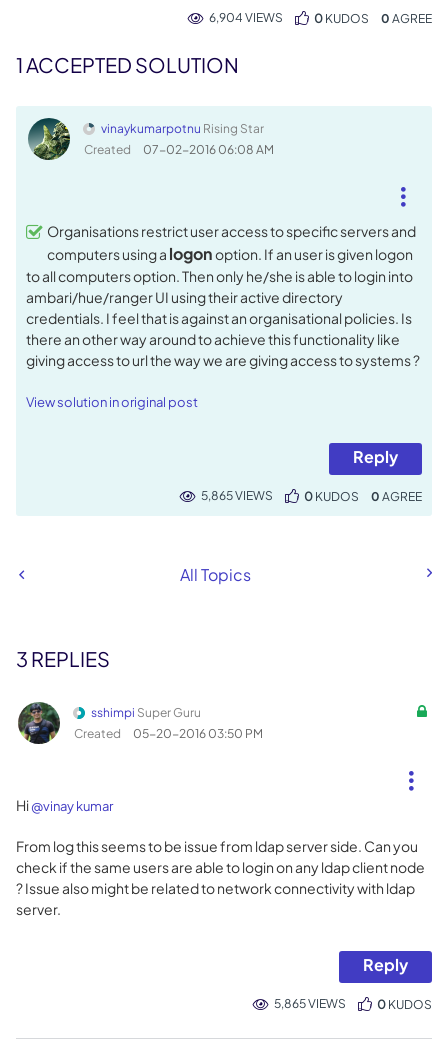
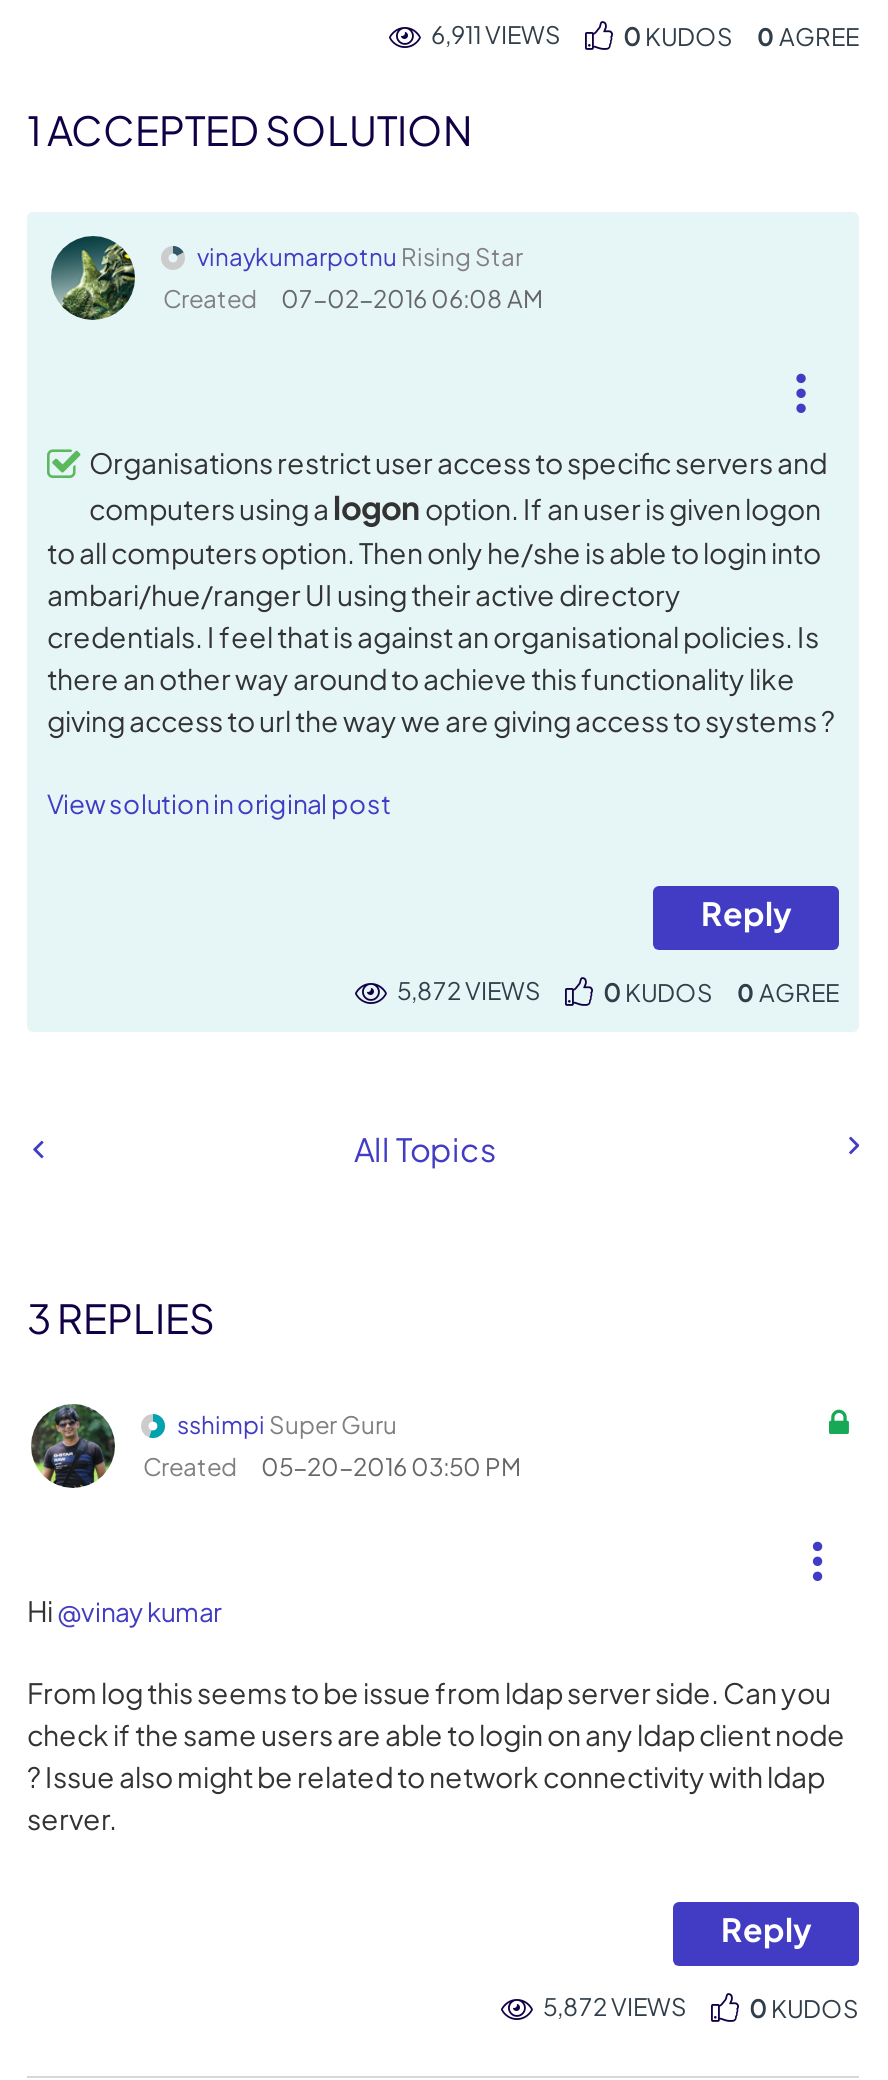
[209,10,283,25] 6,904 VIEWS -> [431,20,561,50] 6,911 VIEWS
[201,488,273,503] 5,865 VIEWS -> [397,976,541,1006] 5,872 VIEWS
[274,996,346,1011] 5,865 VIEWS -> [543,1992,687,2022] 5,872 VIEWS

